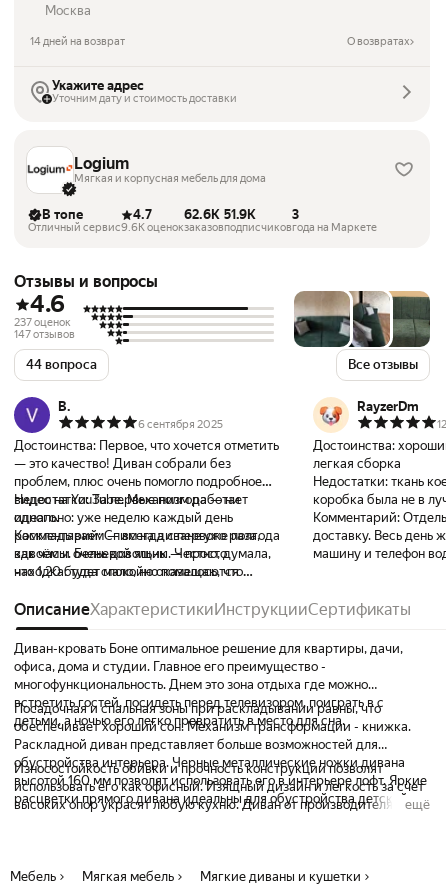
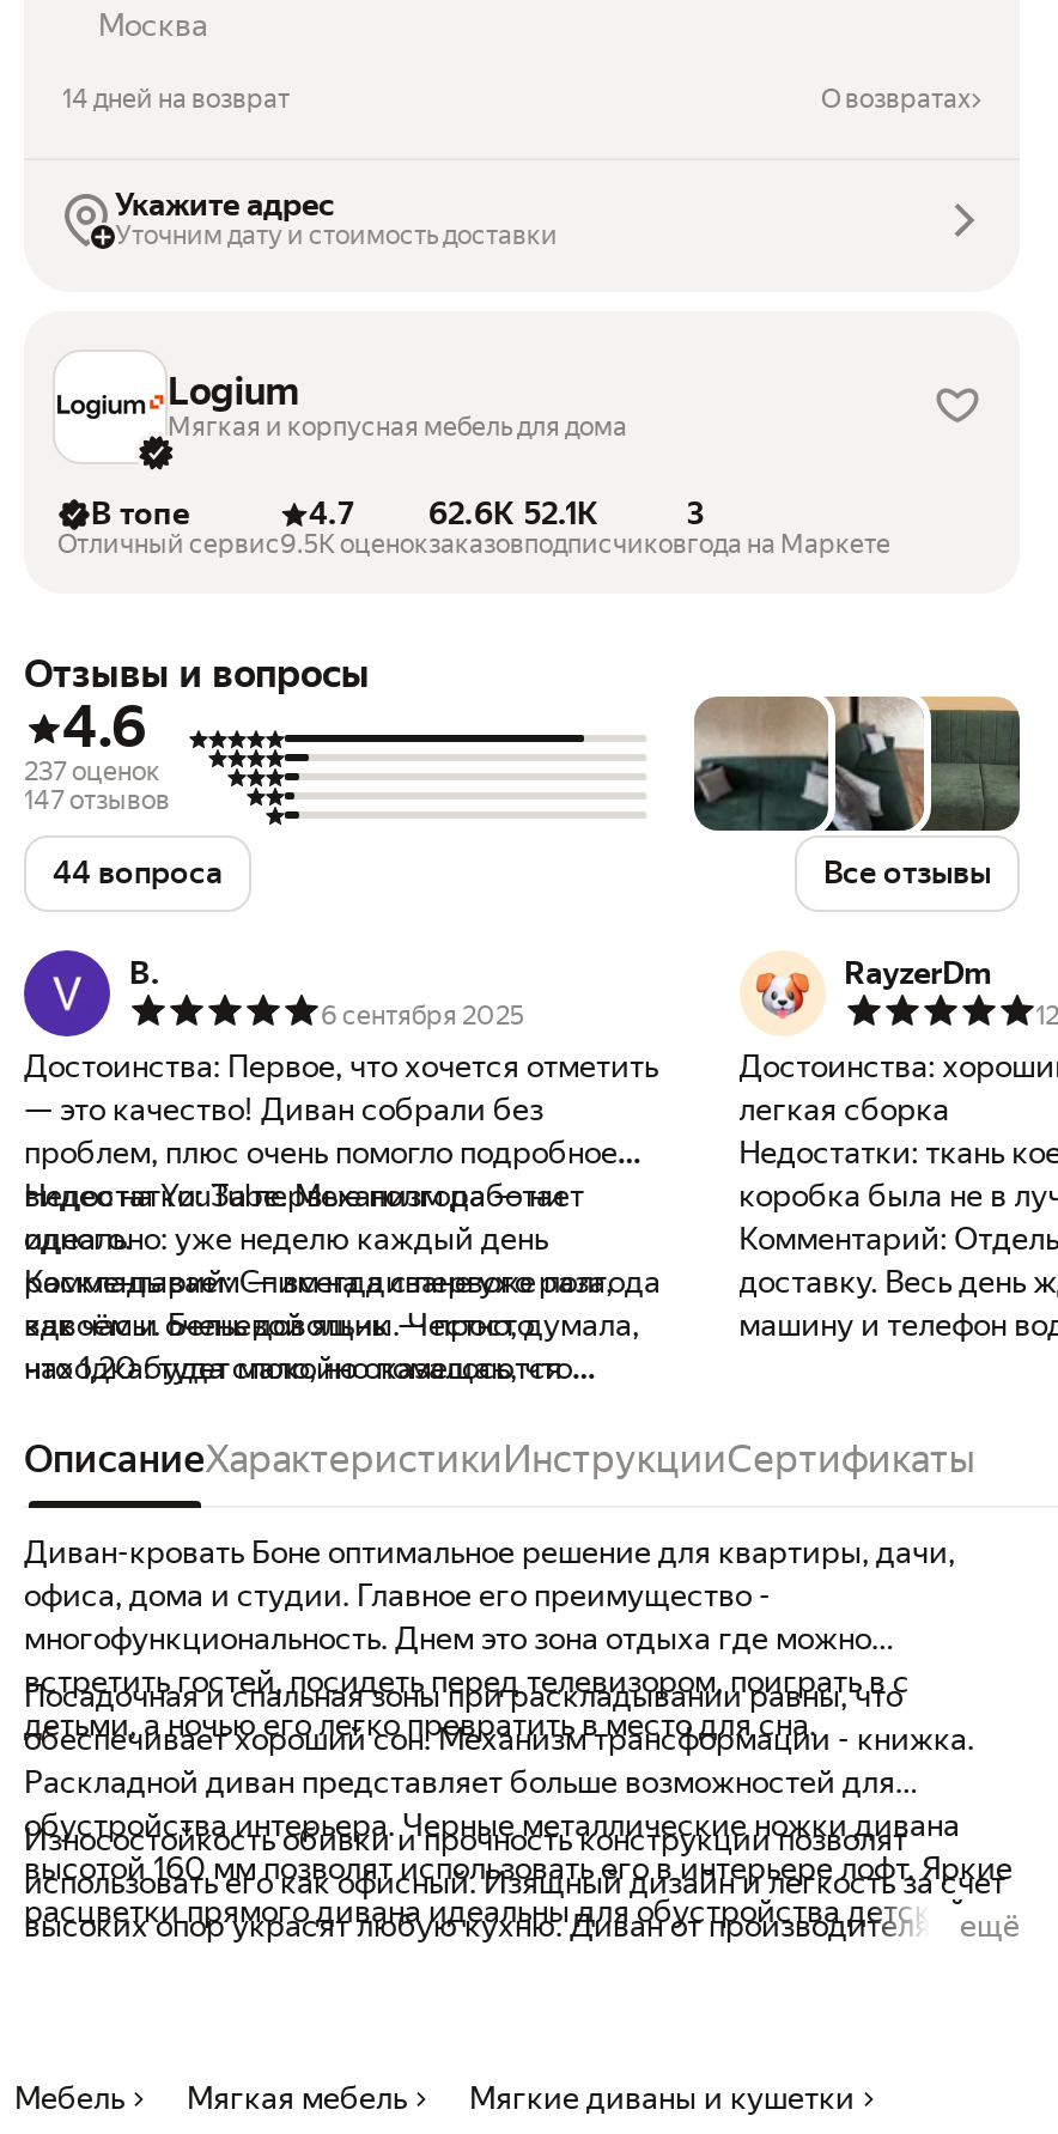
[184,207,256,222] 62.6K 51.9K -> [428,495,598,531] 62.6K 52.1K
[121,221,184,234] 9.6K оценок -> [280,529,428,560] 9.5K оценок

